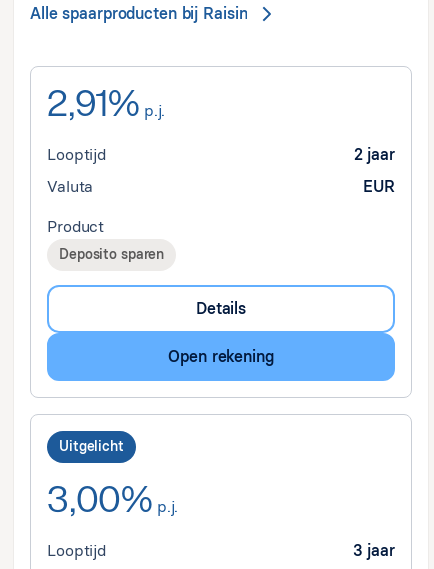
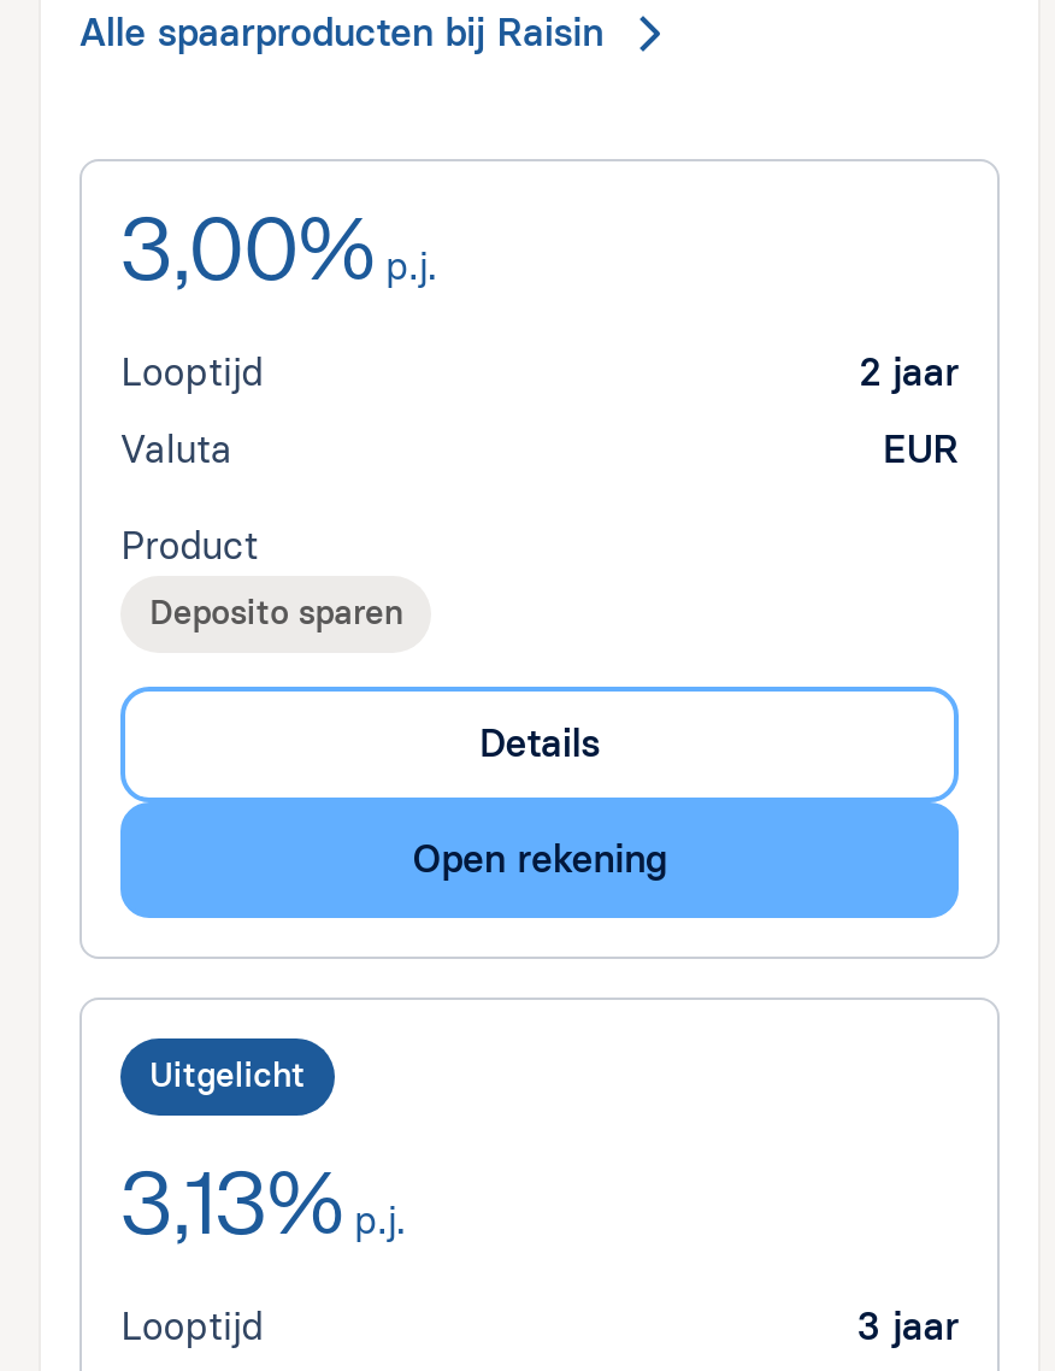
[47,87,165,123] 2,91% p.j. -> [120,210,437,296] 3,00% p.j.
[47,483,178,519] 3,00% p.j. -> [120,1164,405,1251] 3,13% p.j.

